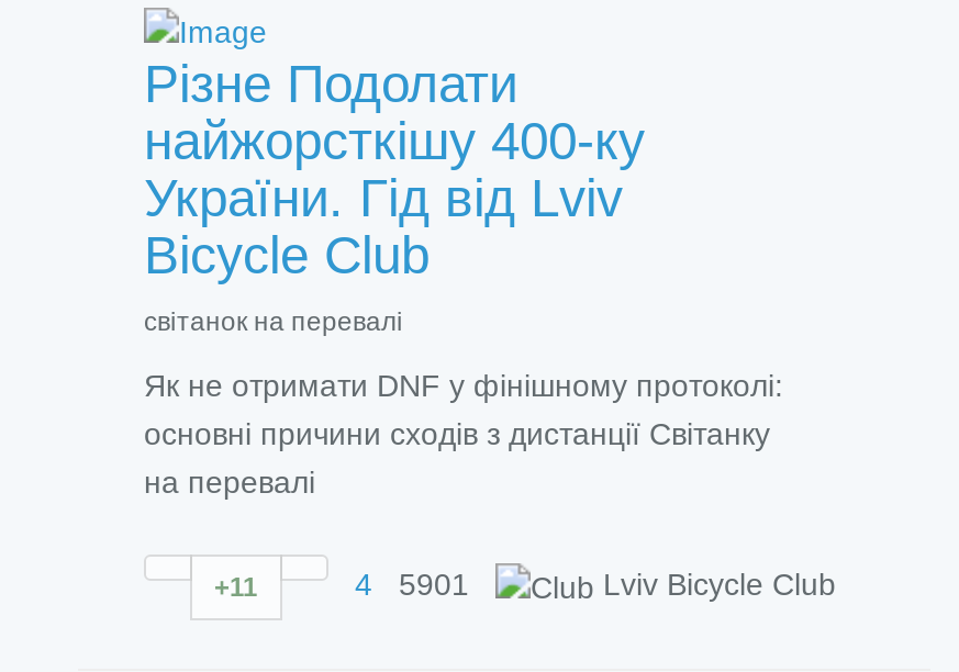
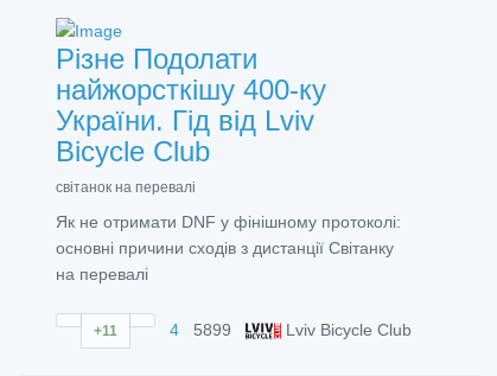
[355,567,495,603] 4 5901 -> [170,320,246,339] 4 5899

